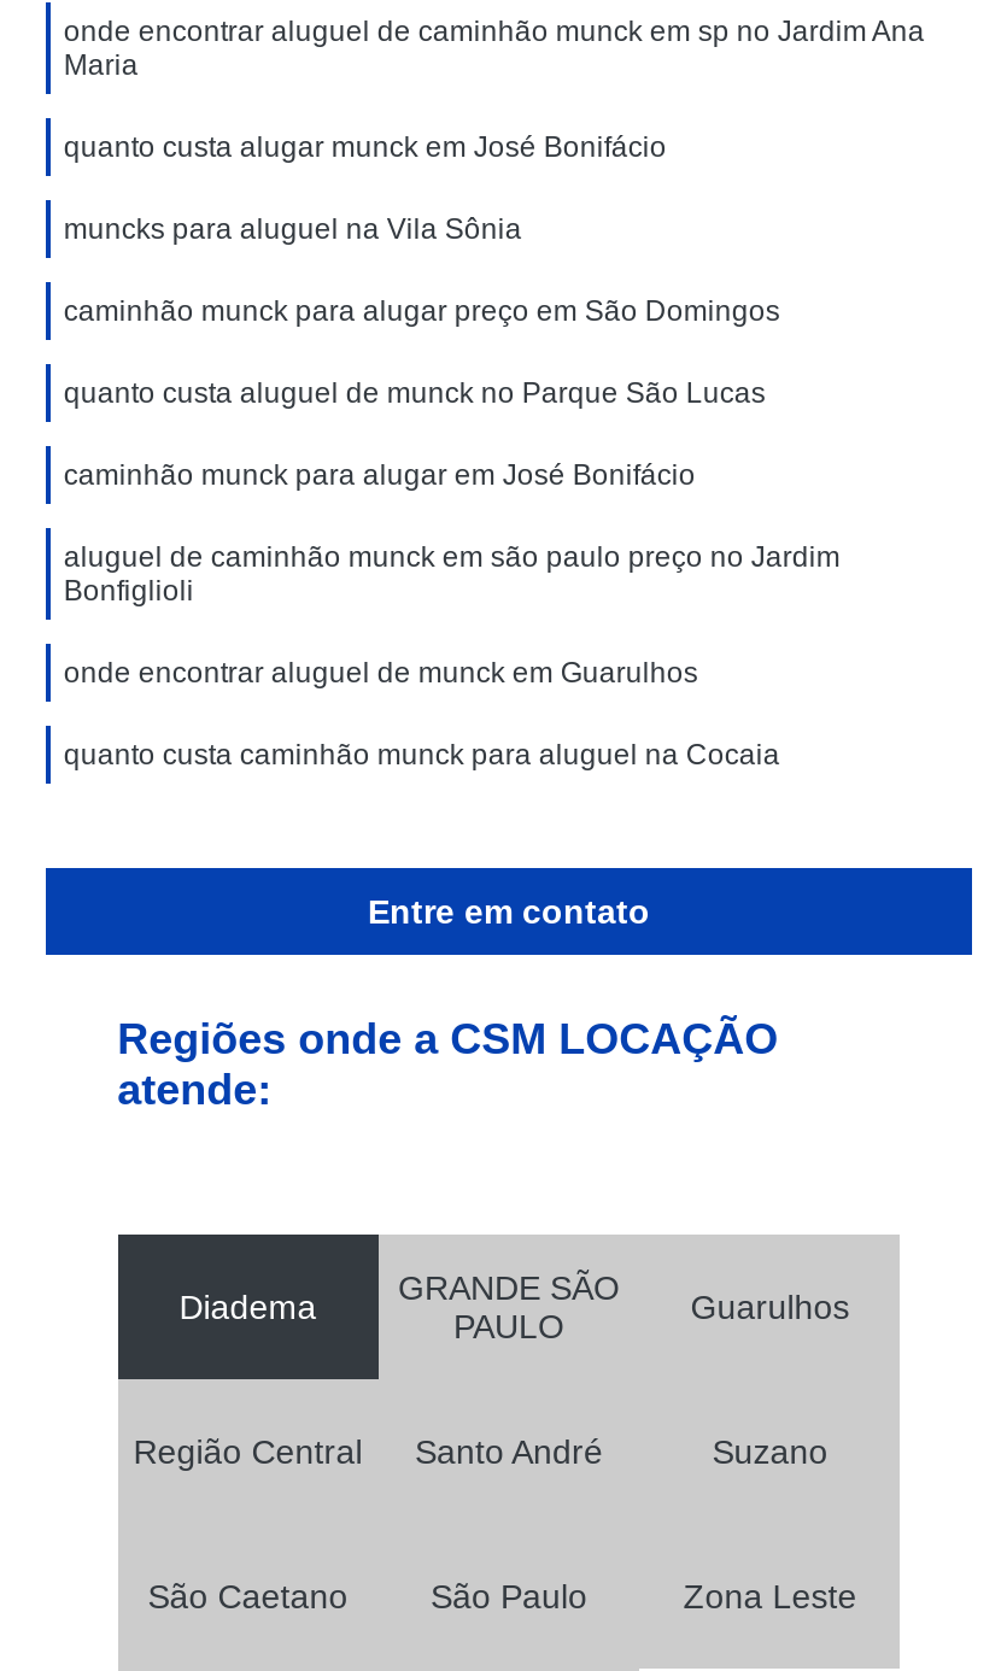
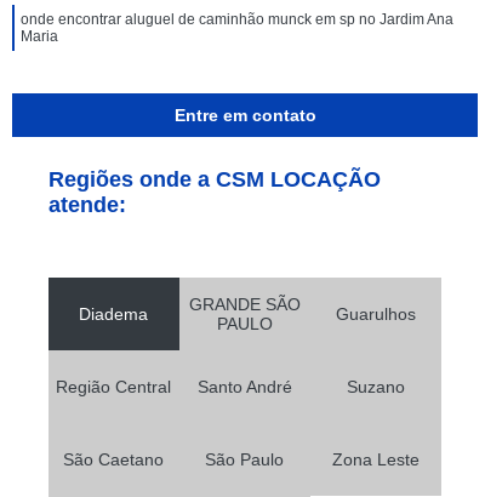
[64,131,840,772] quanto custa alugar munck em José Bonifácio | muncks para aluguel na Vila Sônia | caminhão munck para alugar preço em São Domingos | quanto custa aluguel de munck no Parque São Lucas | caminhão munck para alugar em José Bonifácio | aluguel de caminhão munck em são paulo preço no Jardim | Bonfiglioli | onde encontrar aluguel de munck em Guarulhos | quanto custa caminhão munck para aluguel na Cocaia -> none

